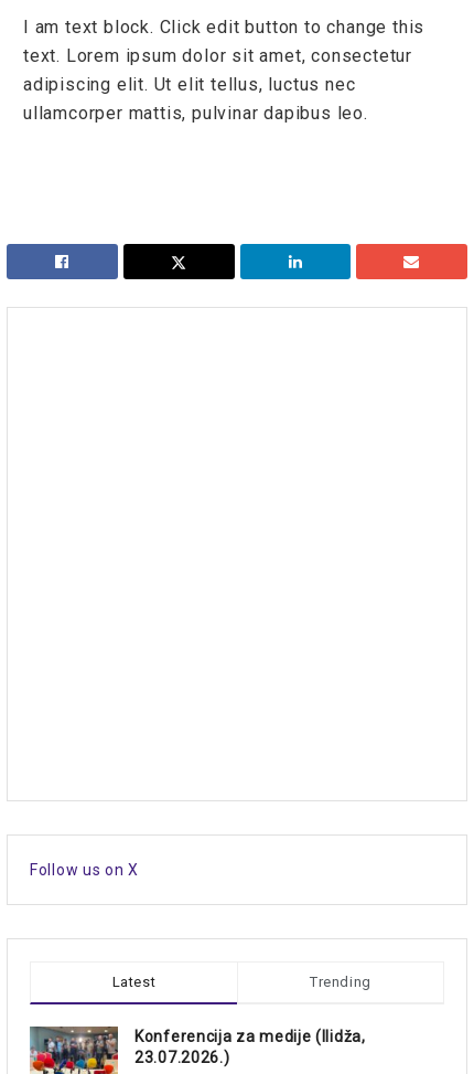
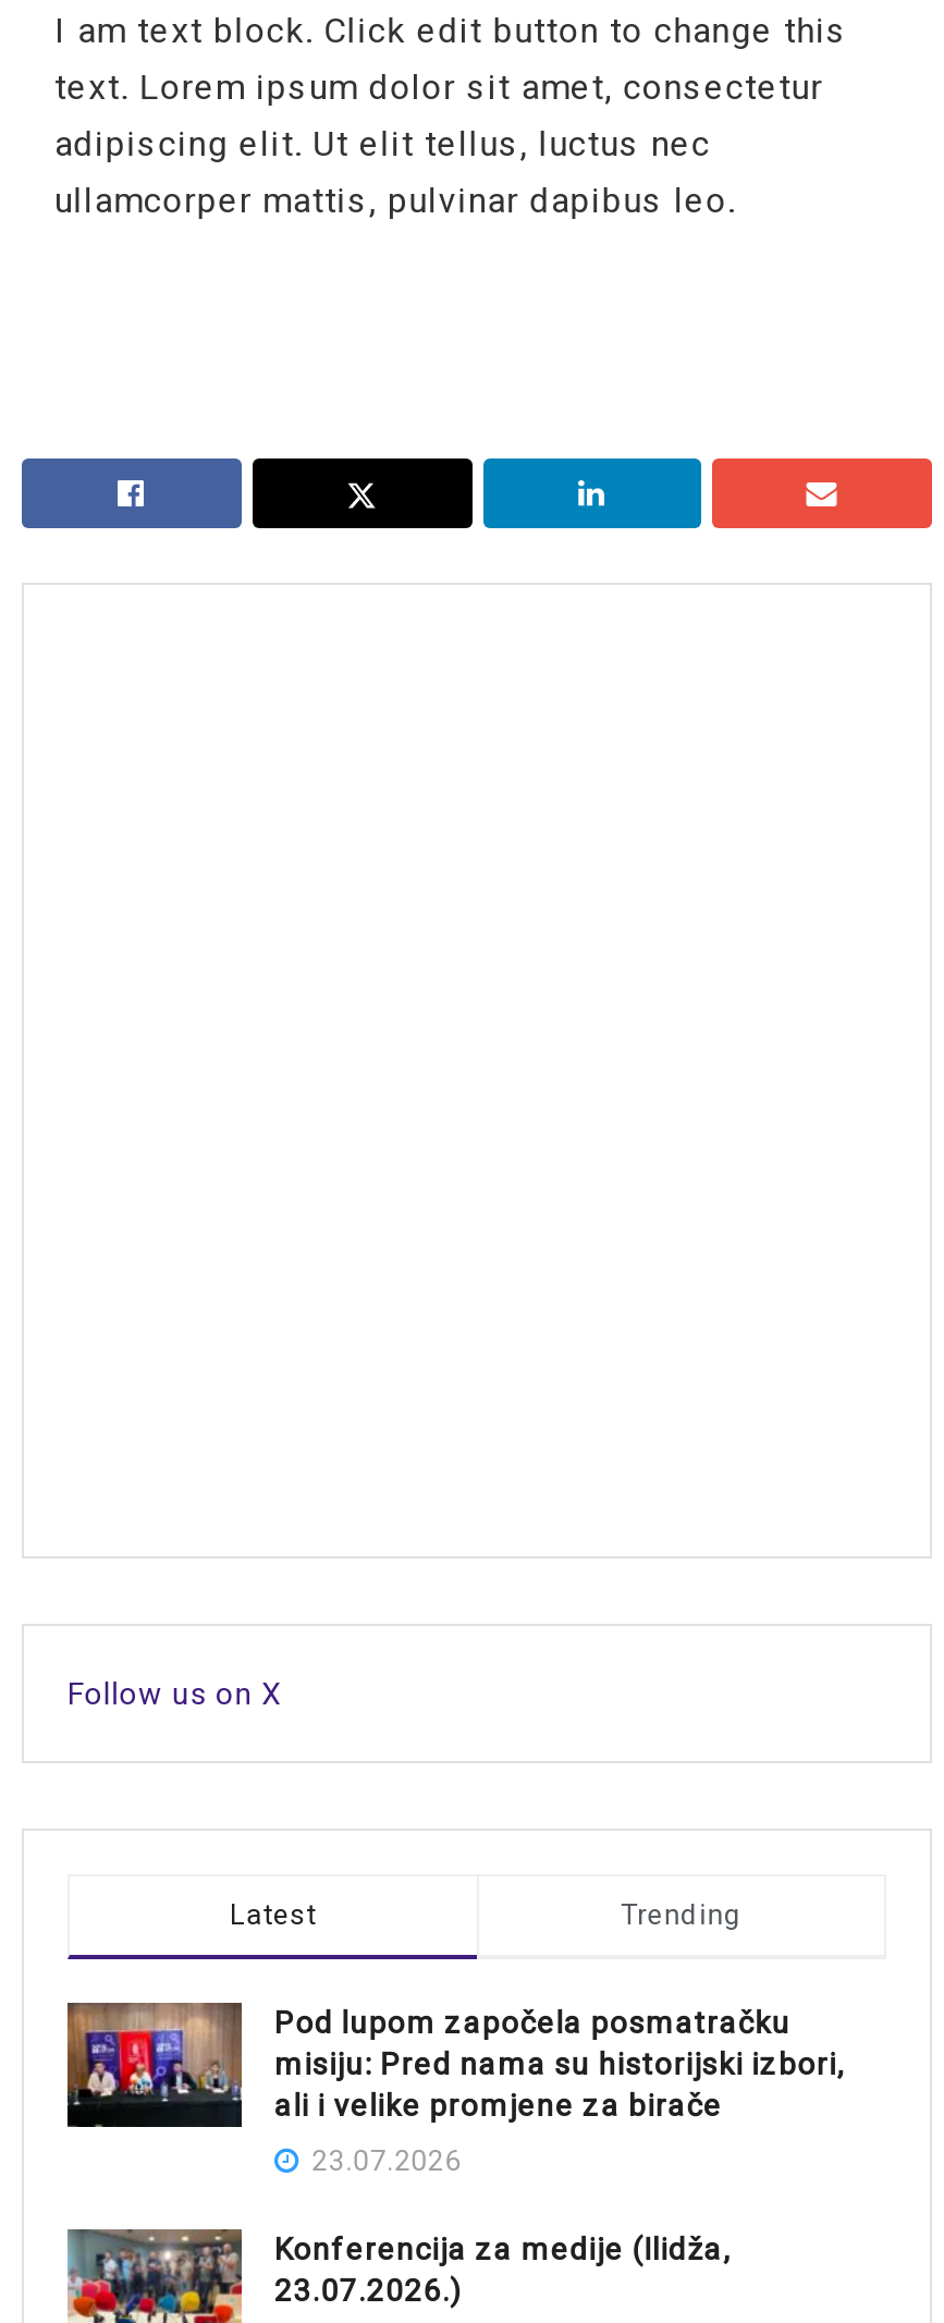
none -> [65,2004,845,2176] [image] | Pod lupom započela posmatračku | misiju: Pred nama su historijski izbori, | ali i velike promjene za birače | 23.07.2026

